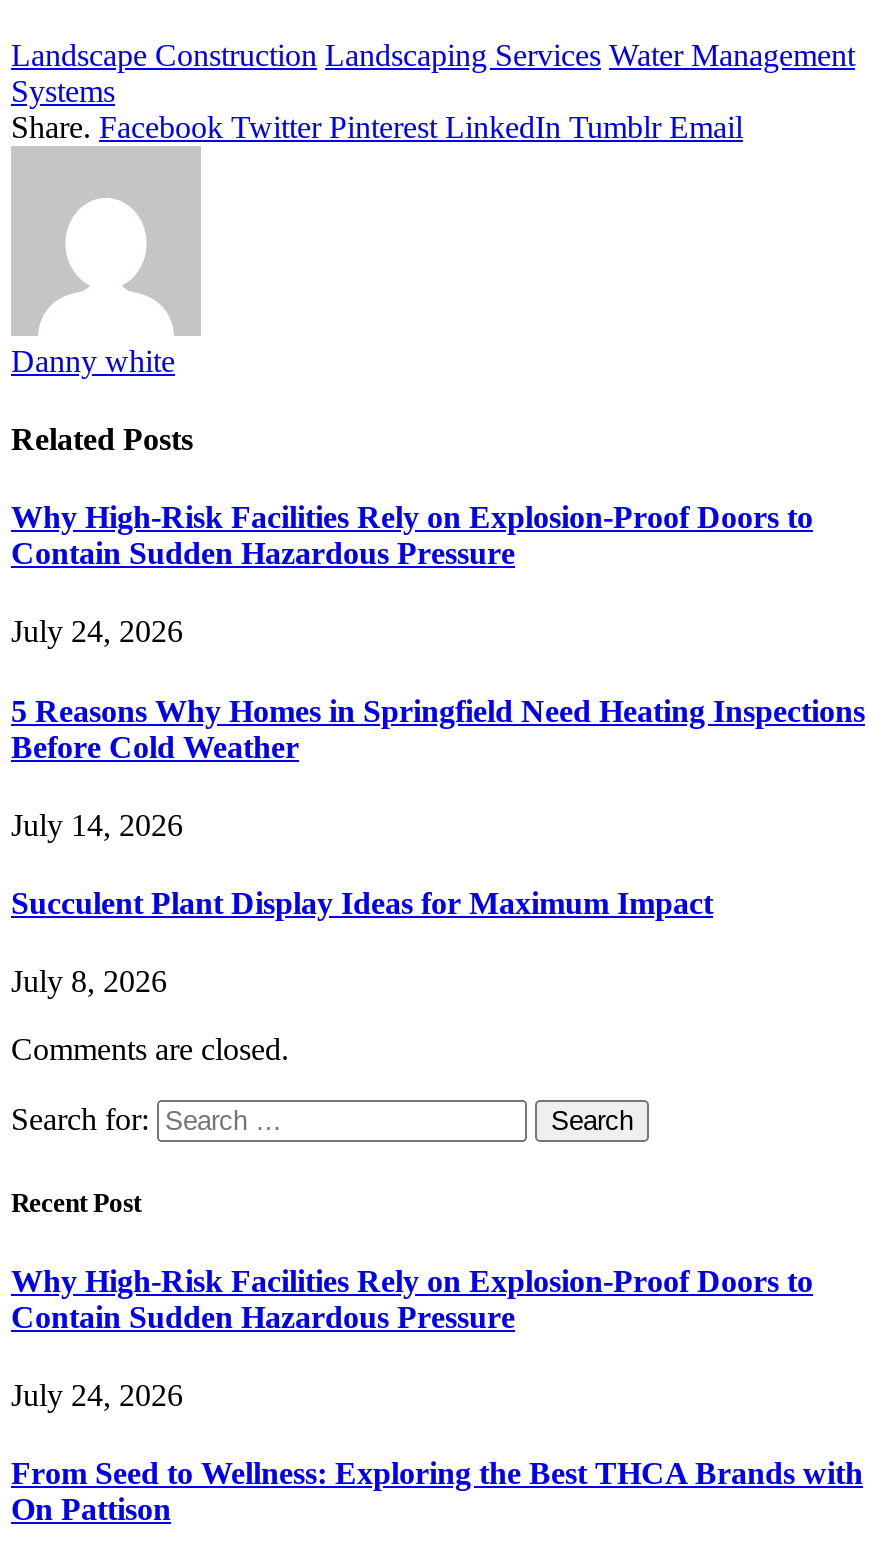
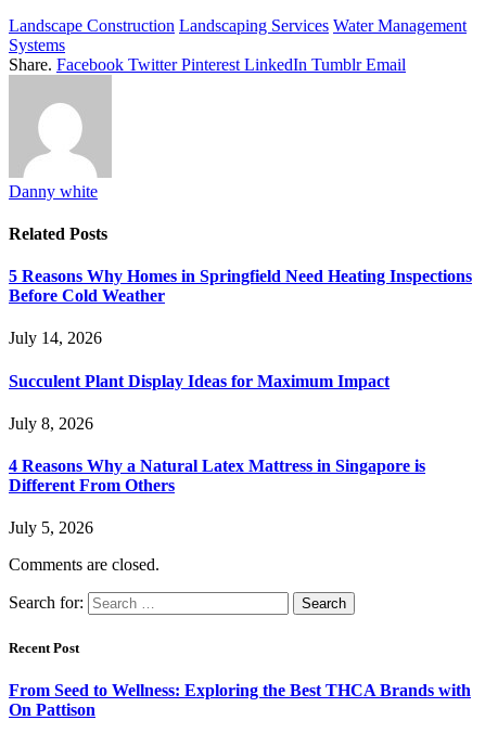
[11,500,813,649] Why High-Risk Facilities Rely on Explosion-Proof Doors to | Contain Sudden Hazardous Pressure | July 24, 2026 -> none
none -> [9,457,425,537] 4 Reasons Why a Natural Latex Mattress in Singapore is | Different From Others | July 5, 2026
[11,1263,813,1412] Why High-Risk Facilities Rely on Explosion-Proof Doors to | Contain Sudden Hazardous Pressure | July 24, 2026 -> none

